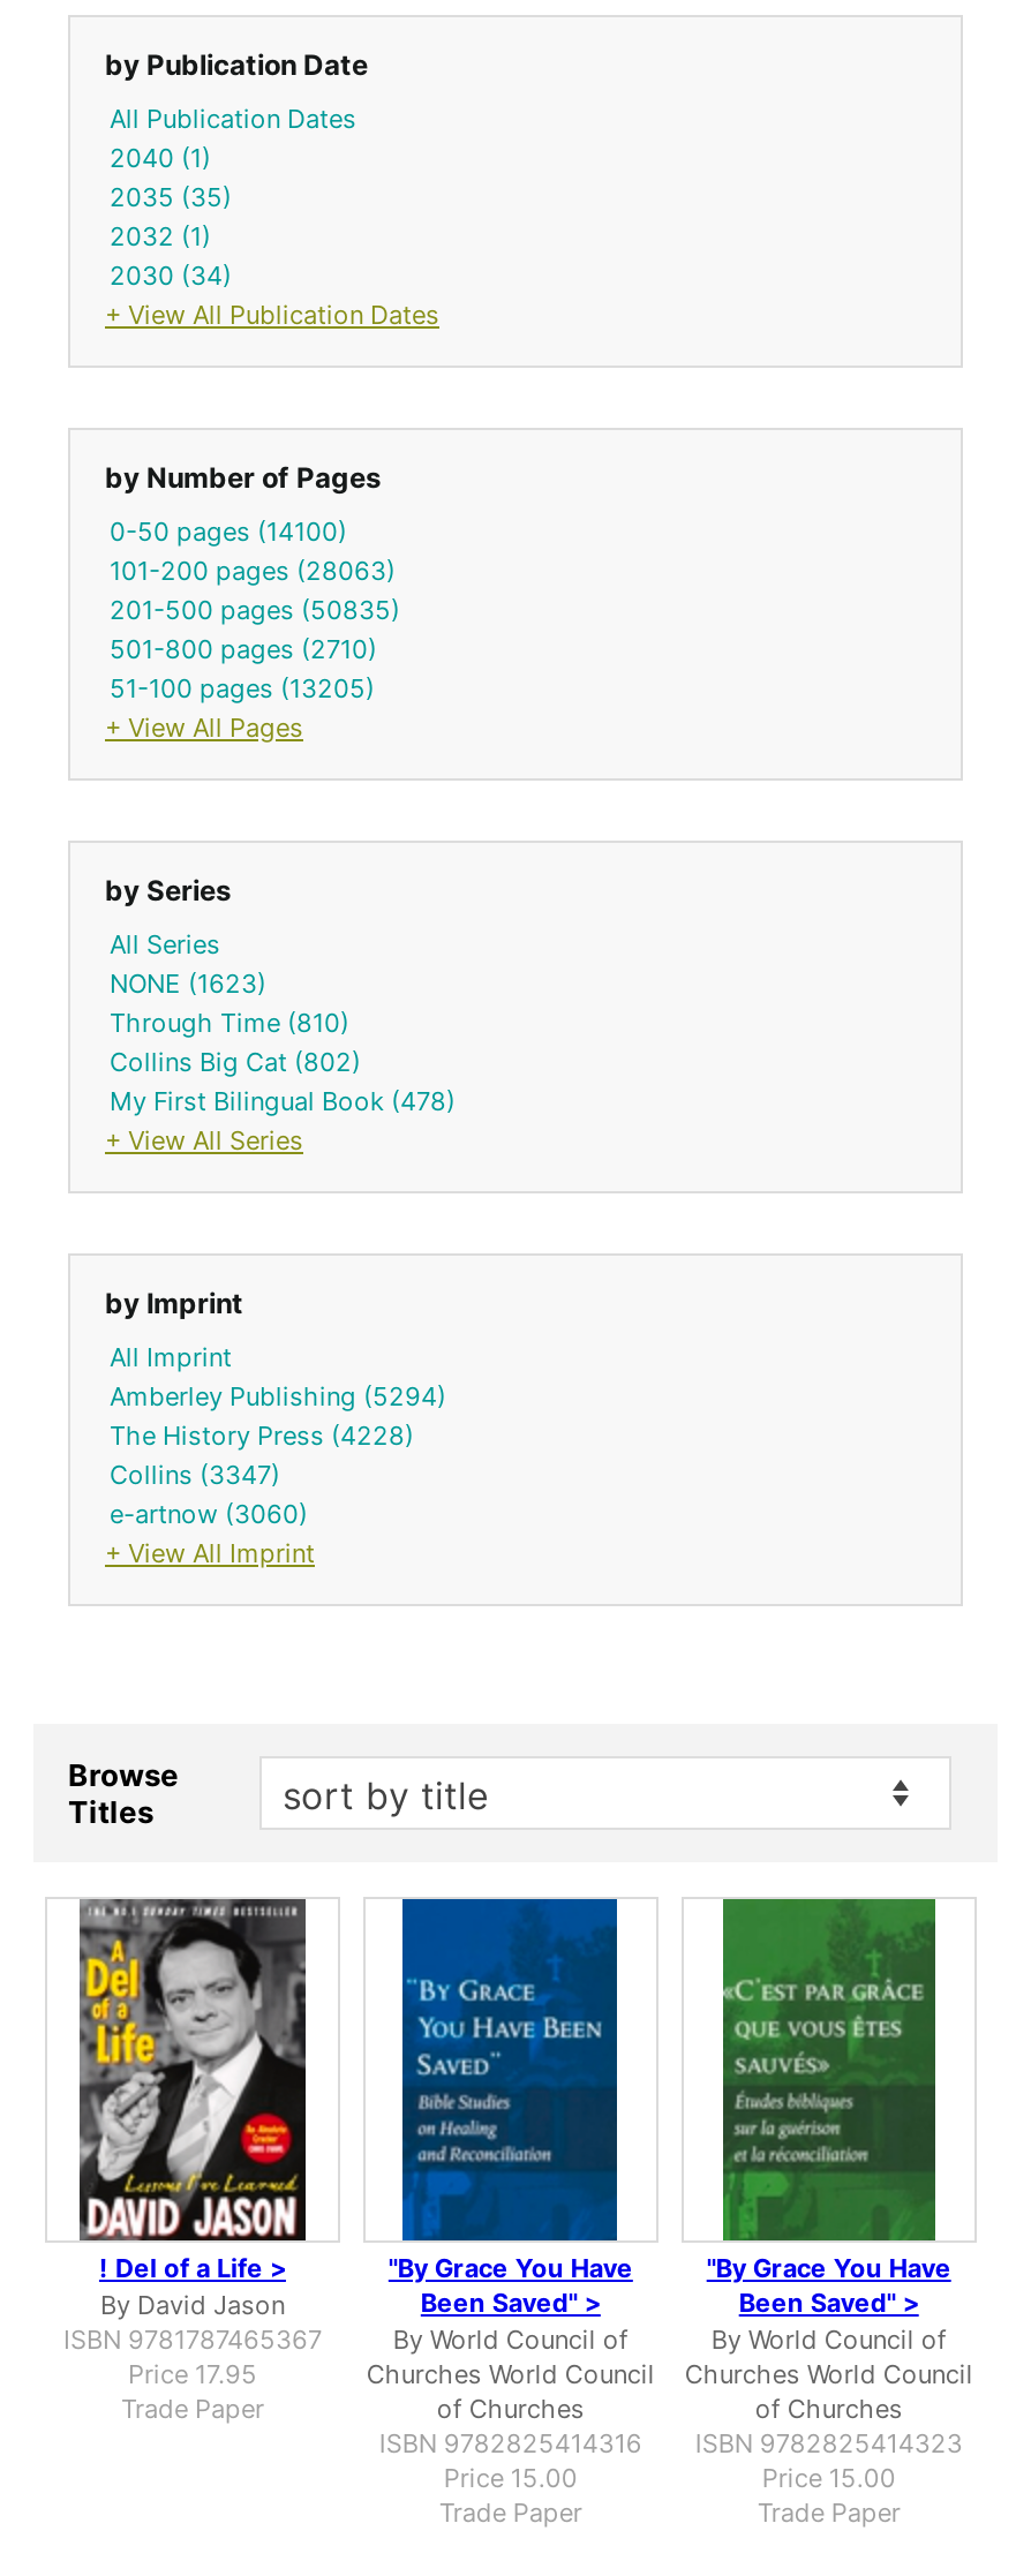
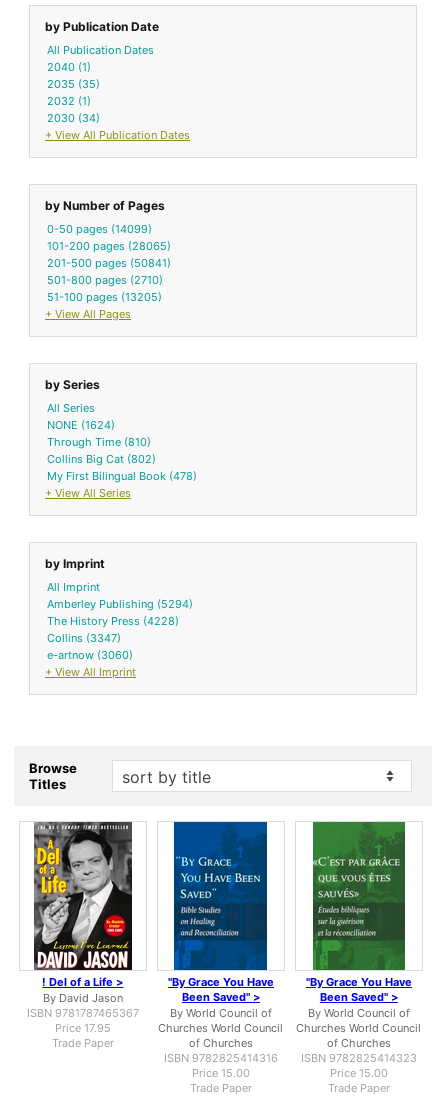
[110,515,347,548] 0-50 pages (14100) -> [47,222,152,236] 0-50 pages (14099)
[110,555,396,587] 101-200 pages (28063) -> [47,239,171,253] 101-200 pages (28065)
[110,594,400,626] 201-500 pages (50835) -> [47,256,171,270] 201-500 pages (50841)
[110,967,266,1000] NONE (1623) -> [47,418,115,432] NONE (1624)

